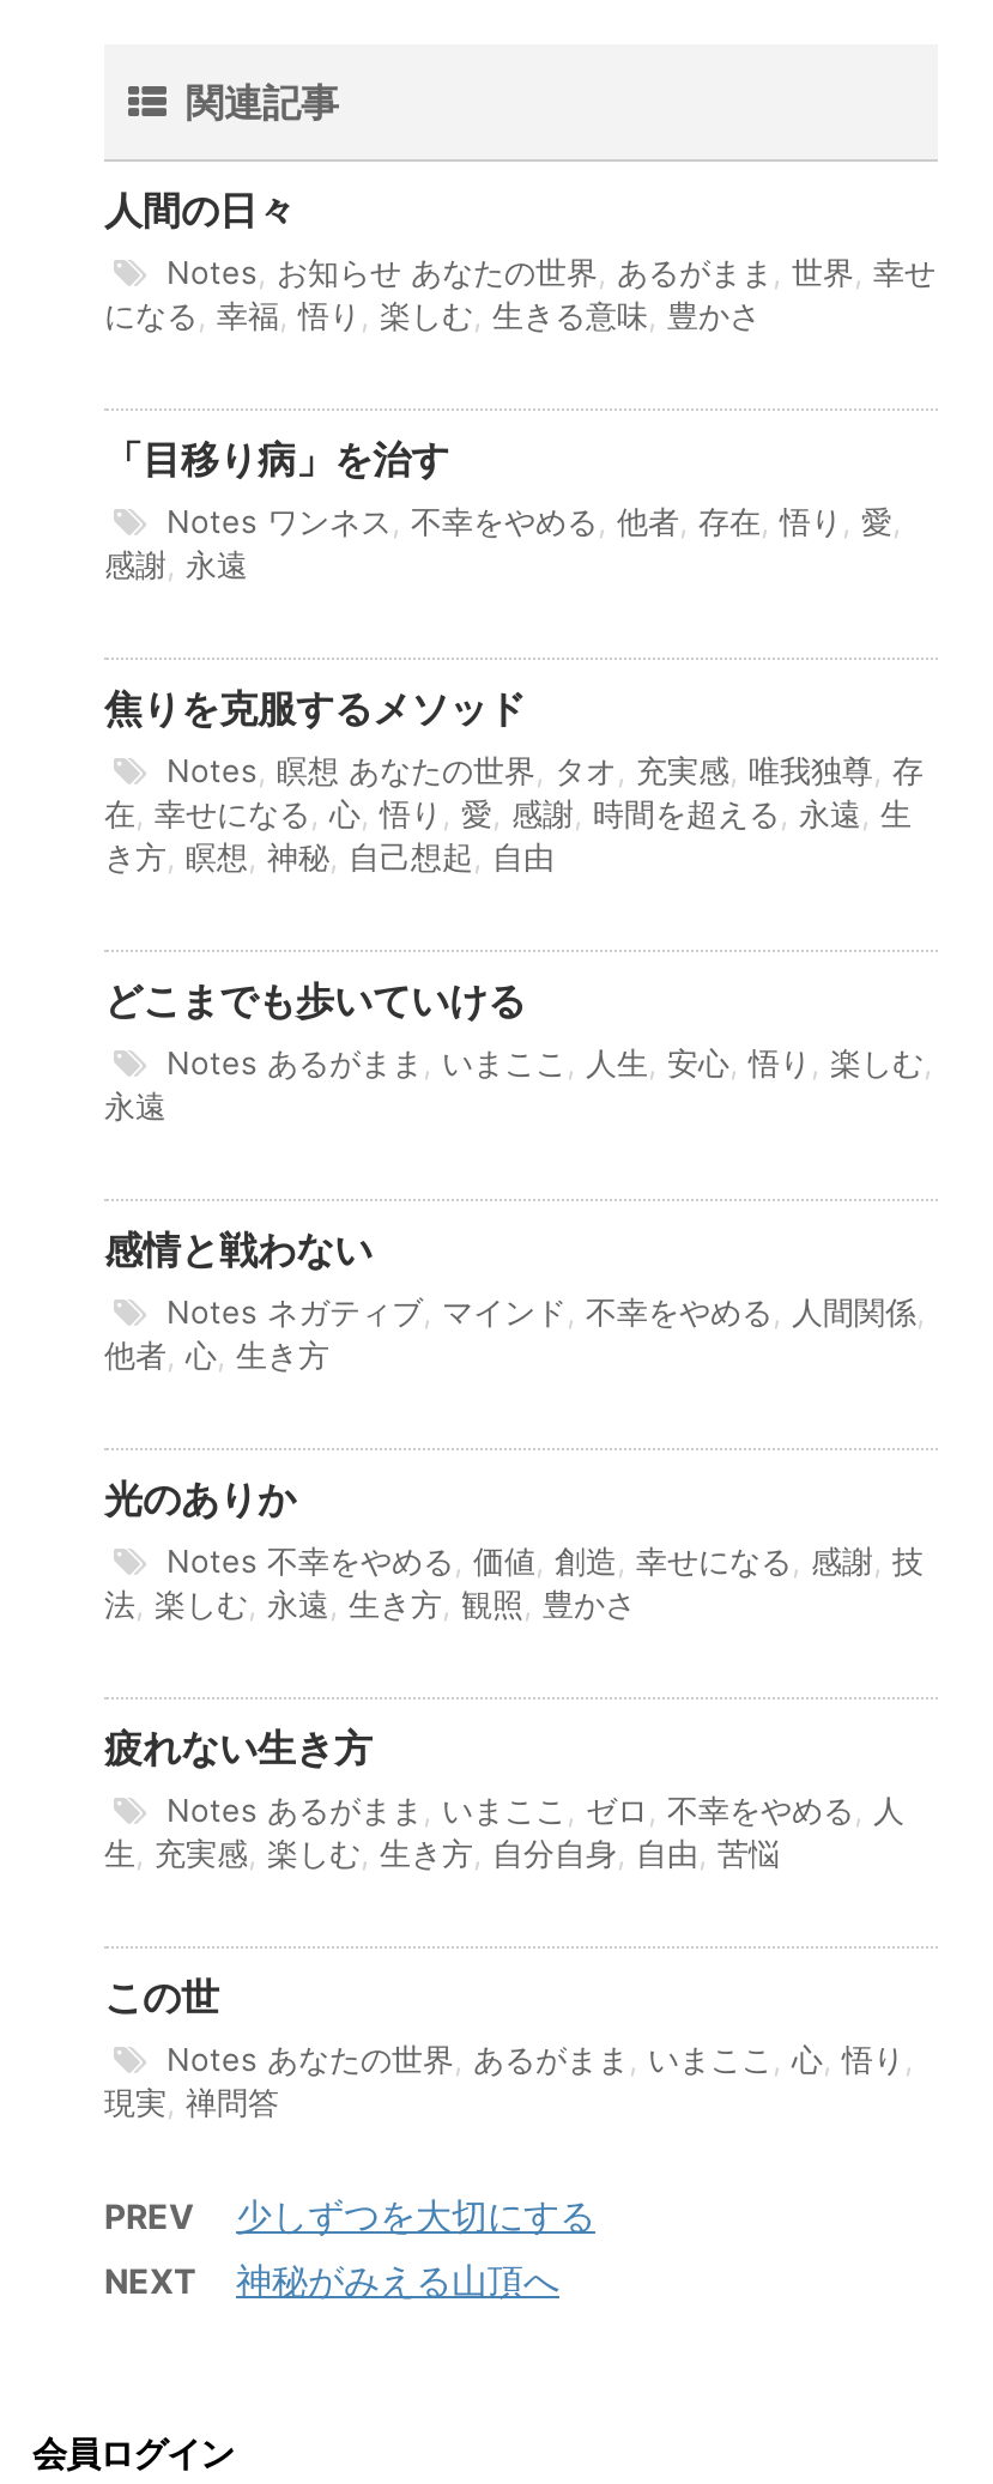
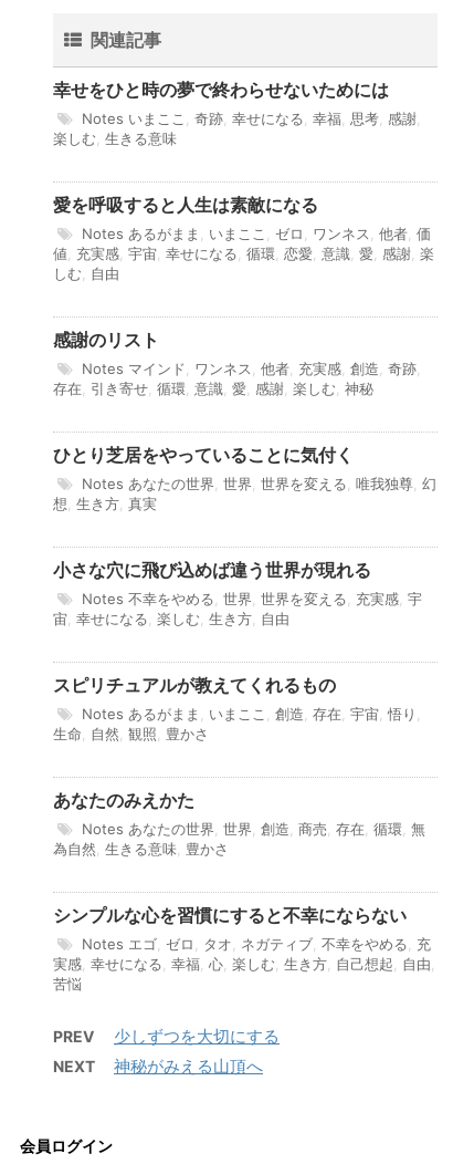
[104,186,936,334] 人間の日々 | Notes,お知らせ あなたの世界,あるがまま,世界,幸せ | になる,幸福,悟り,楽しむ,生きる意味,豊かさ -> [53,79,421,147] 幸せをひと時の夢で終わらせないためには | Notes いまここ,奇跡,幸せになる,幸福,思考,感謝, | 楽しむ,生きる意味
[104,435,902,583] 「目移り病」を治す | Notes ワンネス,不幸をやめる,他者,存在,悟り,愛, | 感謝,永遠 -> [53,194,434,282] 愛を呼吸すると人生は素敵になる | Notes あるがまま,いまここ,ゼロ,ワンネス,他者,価 | 値,充実感,宇宙,幸せになる,循環,恋愛,意識,愛,感謝,楽 | しむ,自由
[104,684,924,876] 焦りを克服するメソッド | Notes,瞑想 あなたの世界,タオ,充実感,唯我独尊,存 | 在,幸せになる,心,悟り,愛,感謝,時間を超える,永遠,生 | き方,瞑想,神秘,自己想起,自由 -> [53,329,421,397] 感謝のリスト | Notes マインド,ワンネス,他者,充実感,創造,奇跡, | 存在,引き寄せ,循環,意識,愛,感謝,楽しむ,神秘
[104,976,933,1125] どこまでも歩いていける | Notes あるがまま,いまここ,人生,安心,悟り,楽しむ, | 永遠 -> [53,444,436,512] ひとり芝居をやっていることに気付く | Notes あなたの世界,世界,世界を変える,唯我独尊,幻 | 想,生き方,真実
[104,1225,926,1374] 感情と戦わない | Notes ネガティブ,マインド,不幸をやめる,人間関係, | 他者,心,生き方 -> [53,559,422,627] 小さな穴に飛び込めば違う世界が現れる | Notes 不幸をやめる,世界,世界を変える,充実感,宇 | 宙,幸せになる,楽しむ,生き方,自由
[104,1474,924,1623] 光のありか | Notes 不幸をやめる,価値,創造,幸せになる,感謝,技 | 法,楽しむ,永遠,生き方,観照,豊かさ -> [53,674,421,742] スピリチュアルが教えてくれるもの | Notes あるがまま,いまここ,創造,存在,宇宙,悟り, | 生命,自然,観照,豊かさ
[104,1723,904,1872] 疲れない生き方 | Notes あるがまま,いまここ,ゼロ,不幸をやめる,人 | 生,充実感,楽しむ,生き方,自分自身,自由,苦悩 -> [53,789,425,858] あなたのみえかた | Notes あなたの世界,世界,創造,商売,存在,循環,無 | 為自然,生きる意味,豊かさ
[104,1973,914,2121] この世 | Notes あなたの世界,あるがまま,いまここ,心,悟り, | 現実,禅問答 -> [53,904,435,992] シンプルな心を習慣にすると不幸にならない | Notes エゴ,ゼロ,タオ,ネガティブ,不幸をやめる,充 | 実感,幸せになる,幸福,心,楽しむ,生き方,自己想起,自由, | 苦悩

